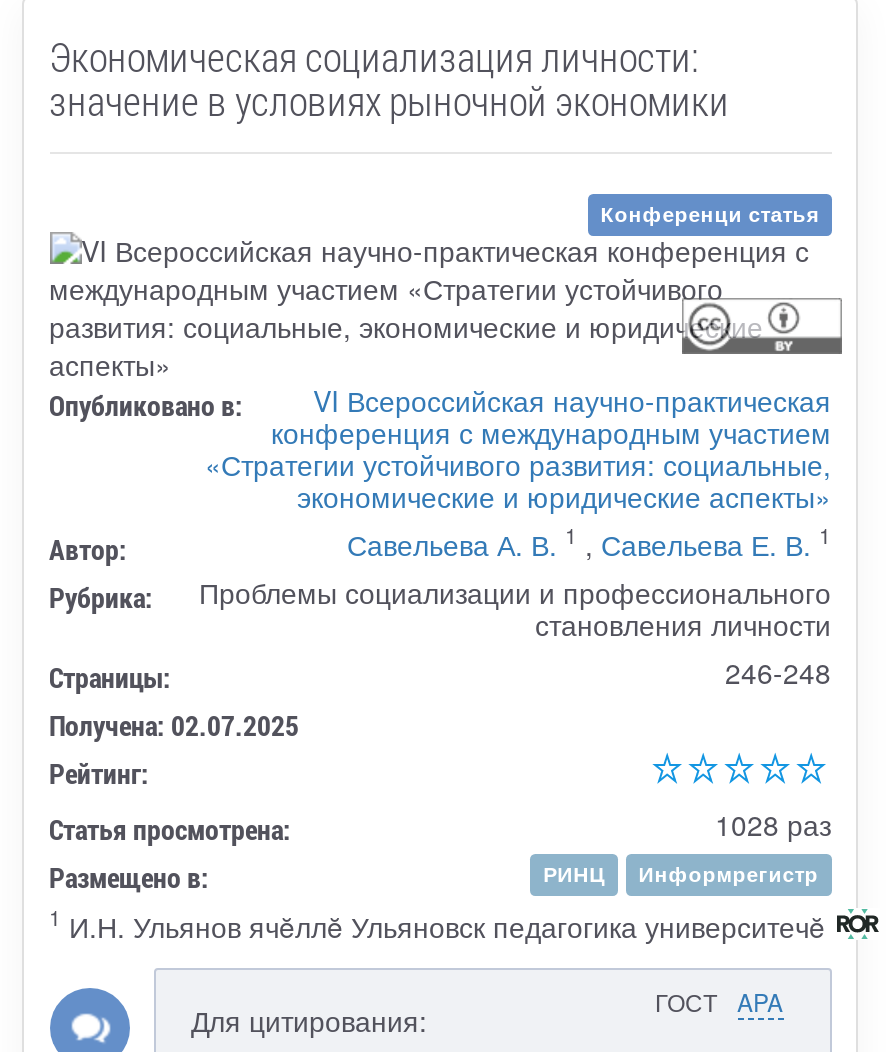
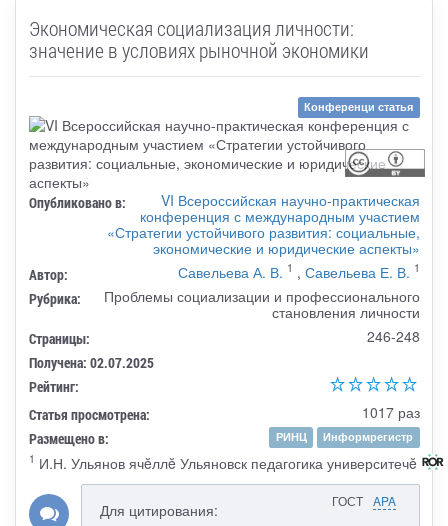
[715,803,831,843] 1028 раз -> [361,401,419,421] 1017 раз

